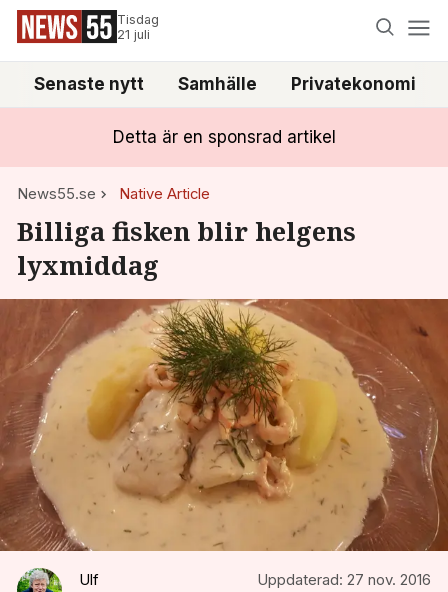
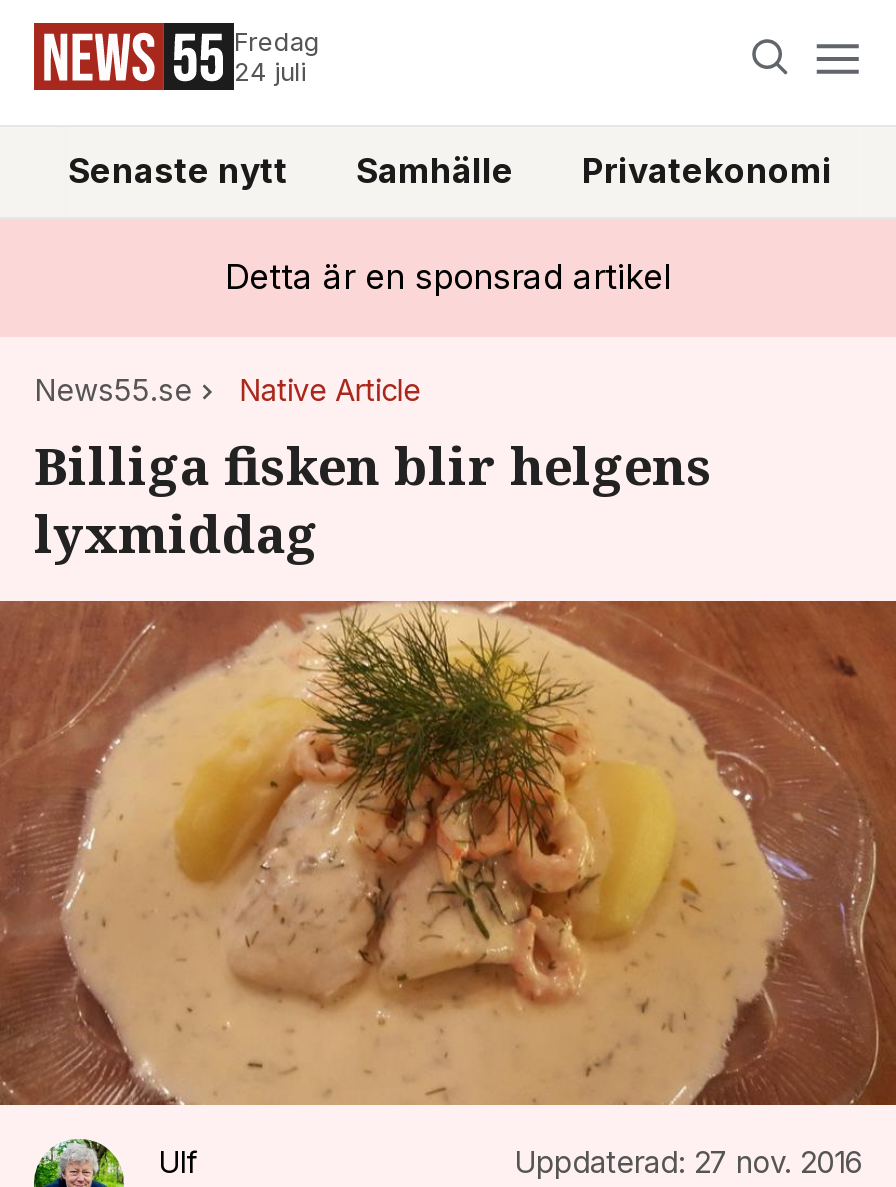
[117,12,159,42] Tisdag | 21 juli -> [234,27,320,87] Fredag | 24 juli

